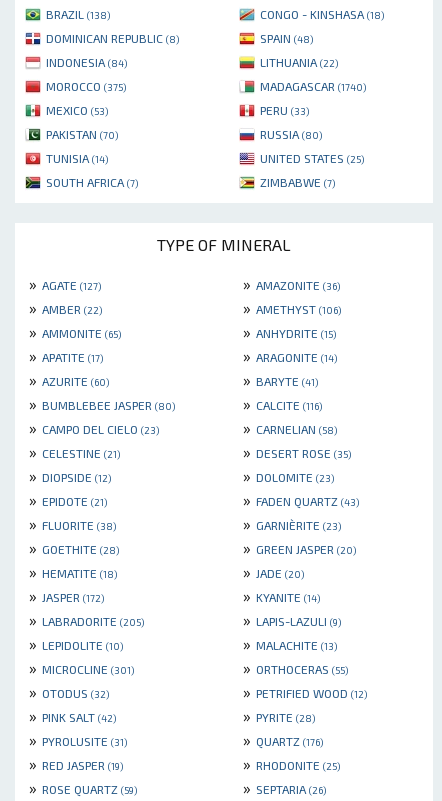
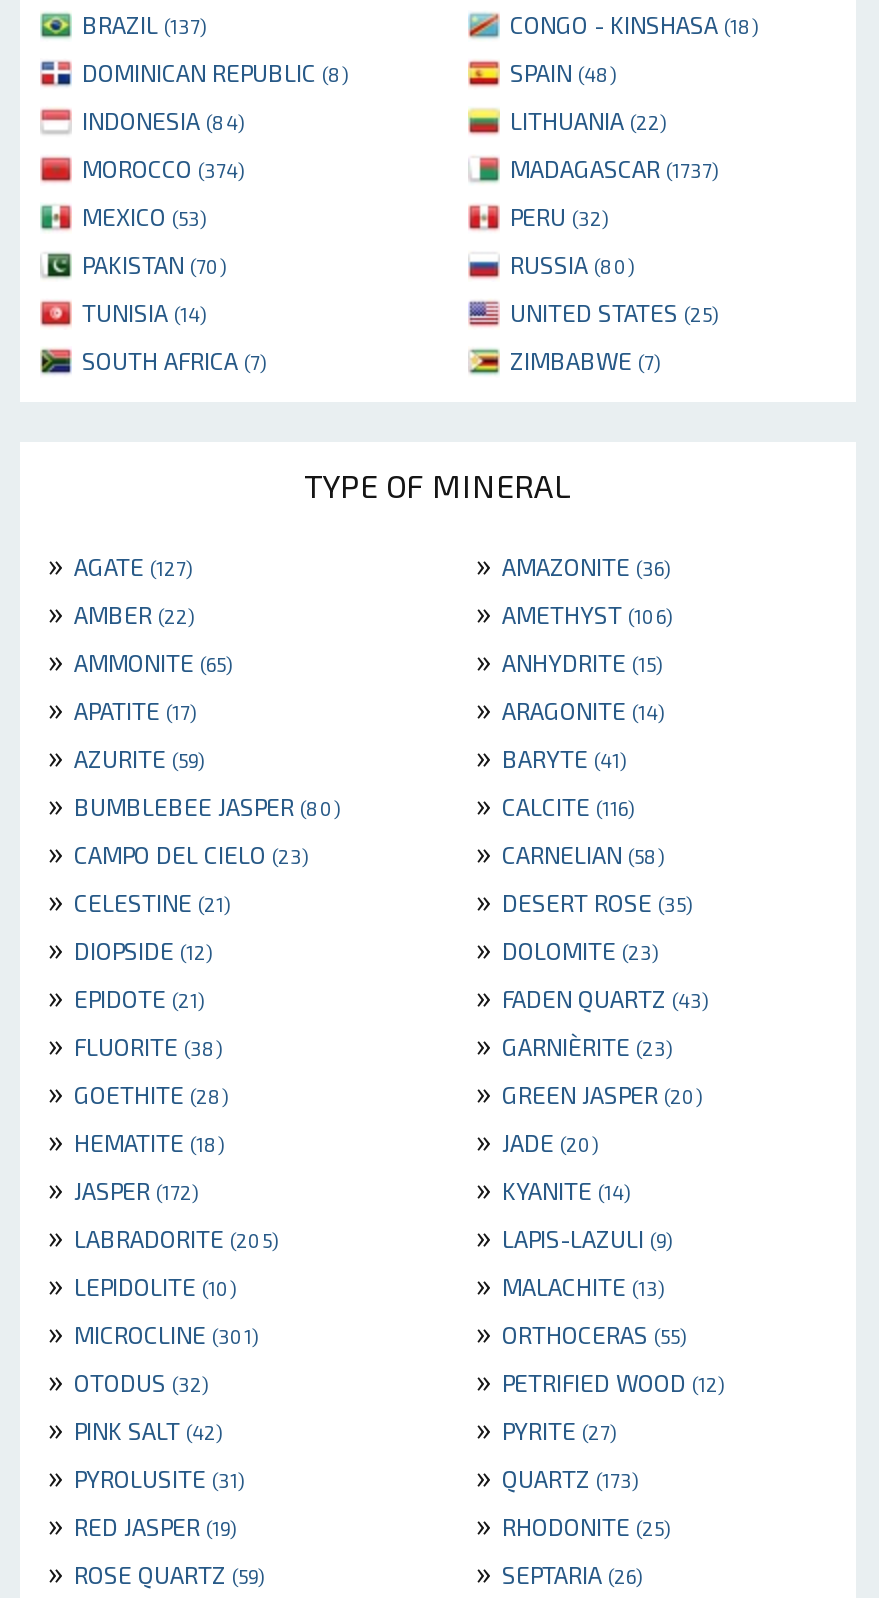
[46,7,110,21] BRAZIL (138) -> [82,11,206,39] BRAZIL (137)
[46,79,126,93] MOROCCO (375) -> [82,155,244,183] MOROCCO (374)
[260,79,366,93] MADAGASCAR (1740) -> [510,155,718,183] MADAGASCAR (1737)
[260,103,309,117] PERU (33) -> [510,203,608,231] PERU (32)
[25,370,109,389] » AZURITE (60) -> [40,737,204,775] » AZURITE (59)
[239,706,315,725] » PYRITE (28) -> [468,1409,616,1447] » PYRITE (27)
[239,730,323,749] » QUARTZ (176) -> [468,1457,638,1495] » QUARTZ (173)

